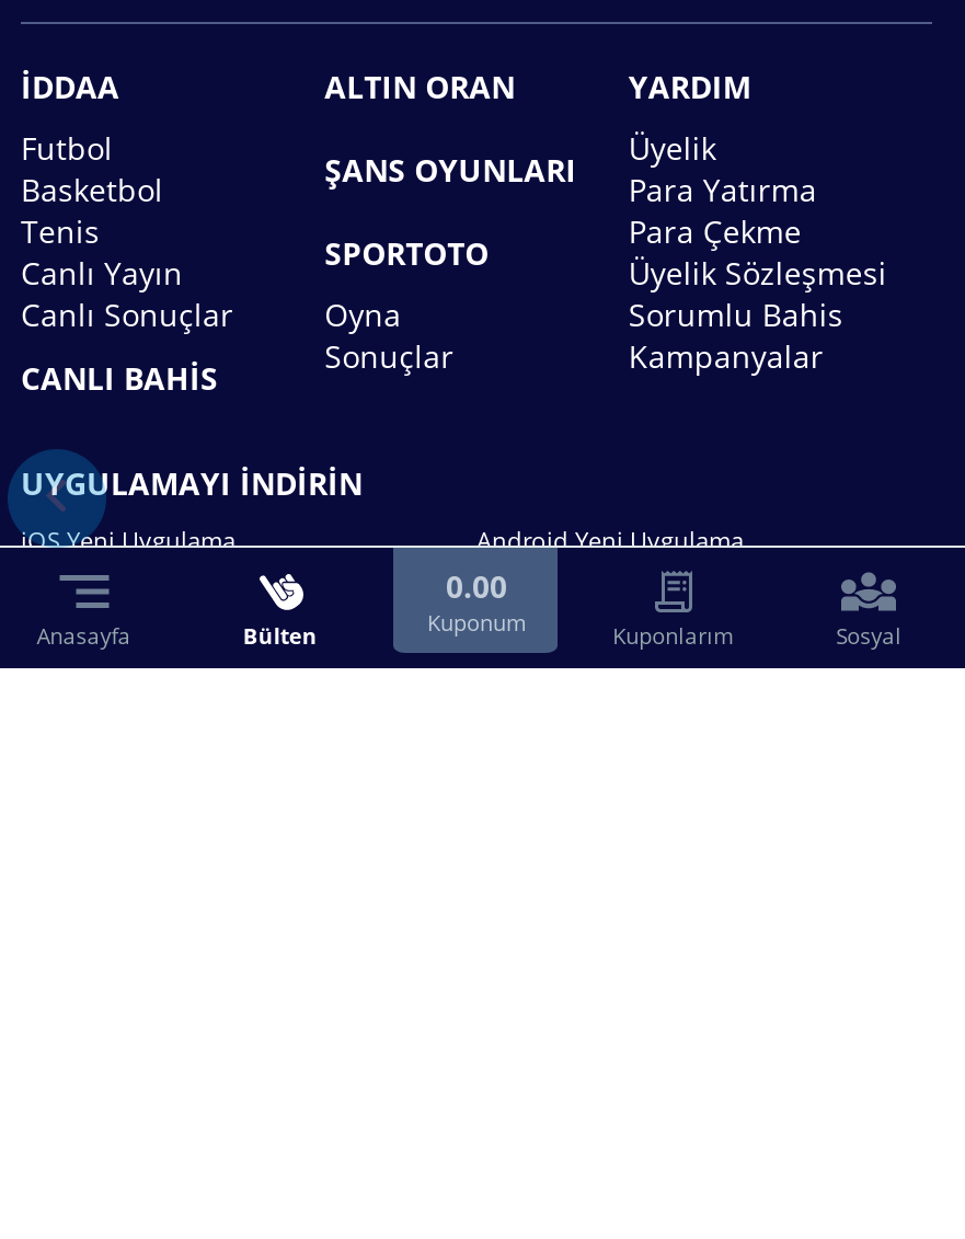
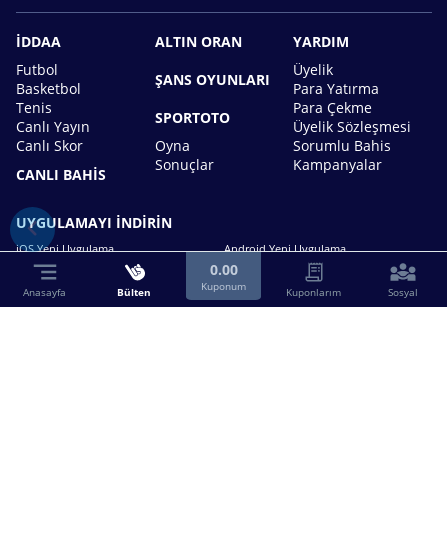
[21,293,233,335] Canlı Sonuçlar -> [16,136,83,155] Canlı Skor

